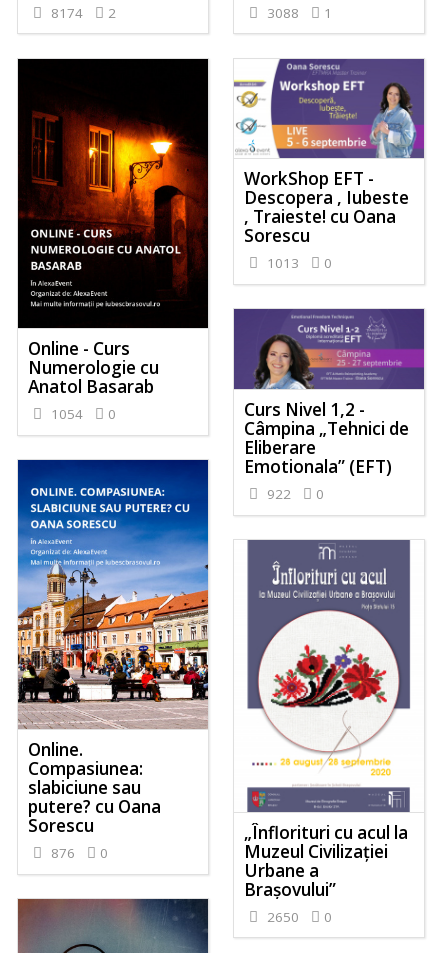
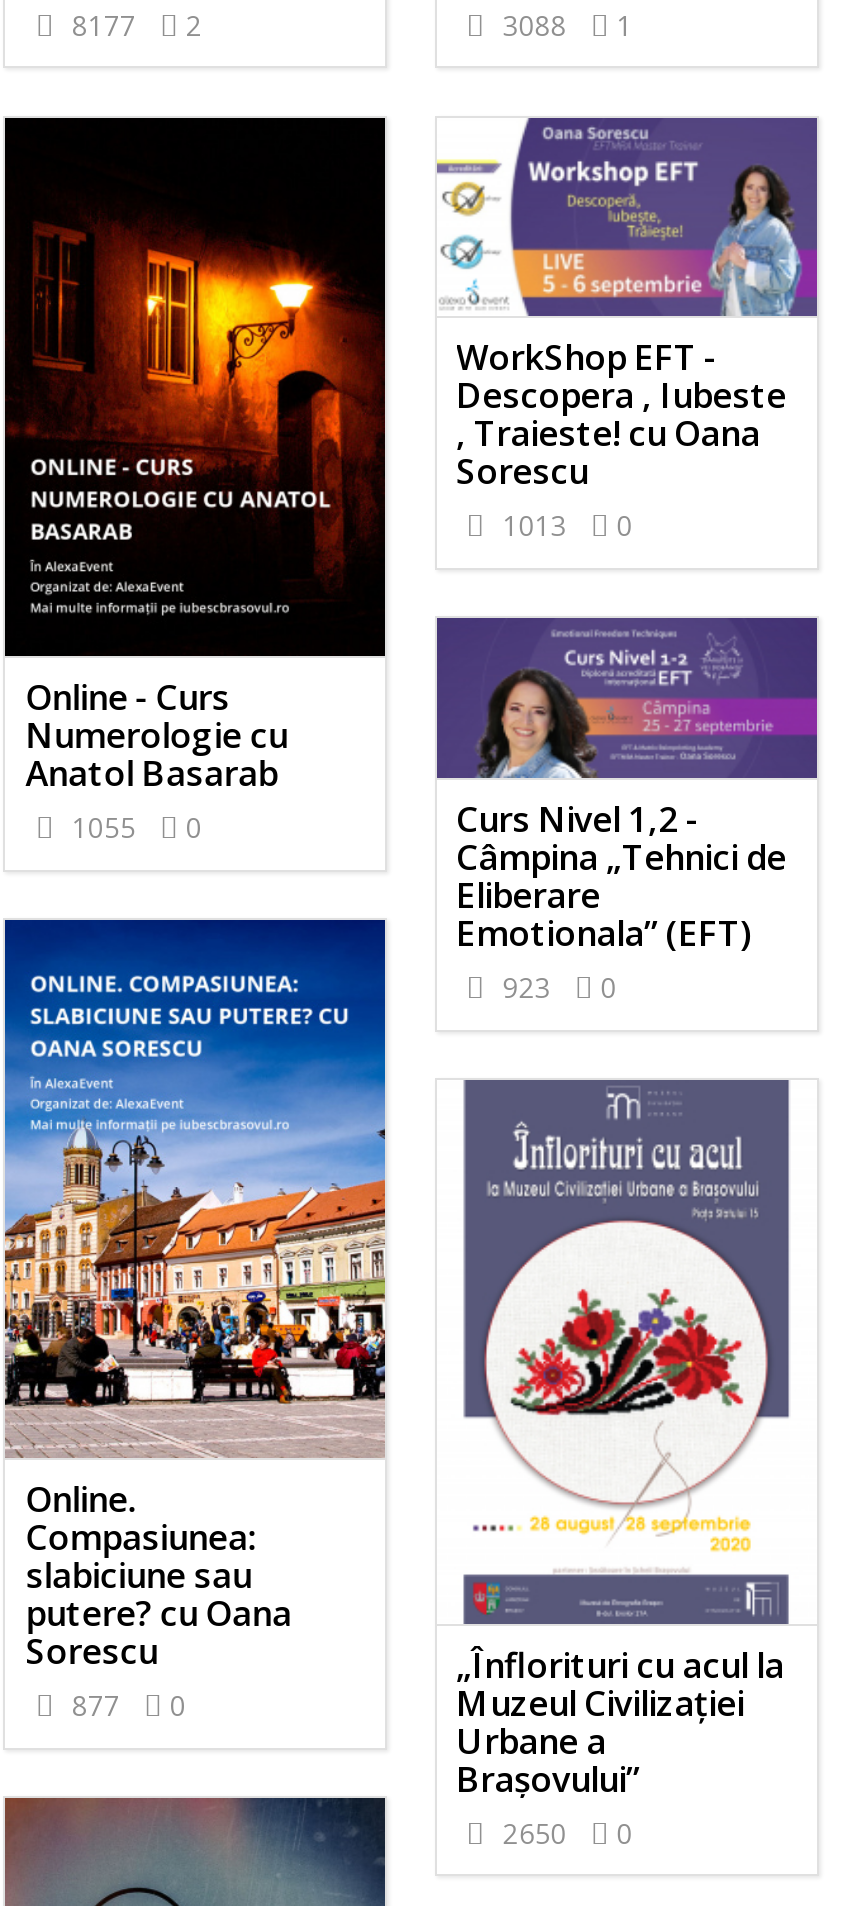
[51,4,116,22] 8174 2 -> [72,8,202,44] 8177 2
[51,405,116,423] 1054 0 -> [72,810,202,846] 1055 0
[267,485,324,503] 922 0 -> [503,971,617,1007] 923 0
[51,844,108,862] 876 0 -> [72,1688,186,1724] 877 0

